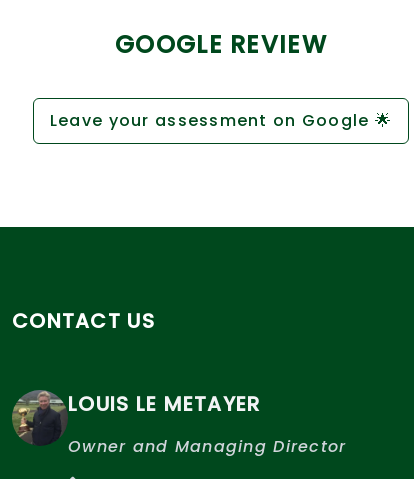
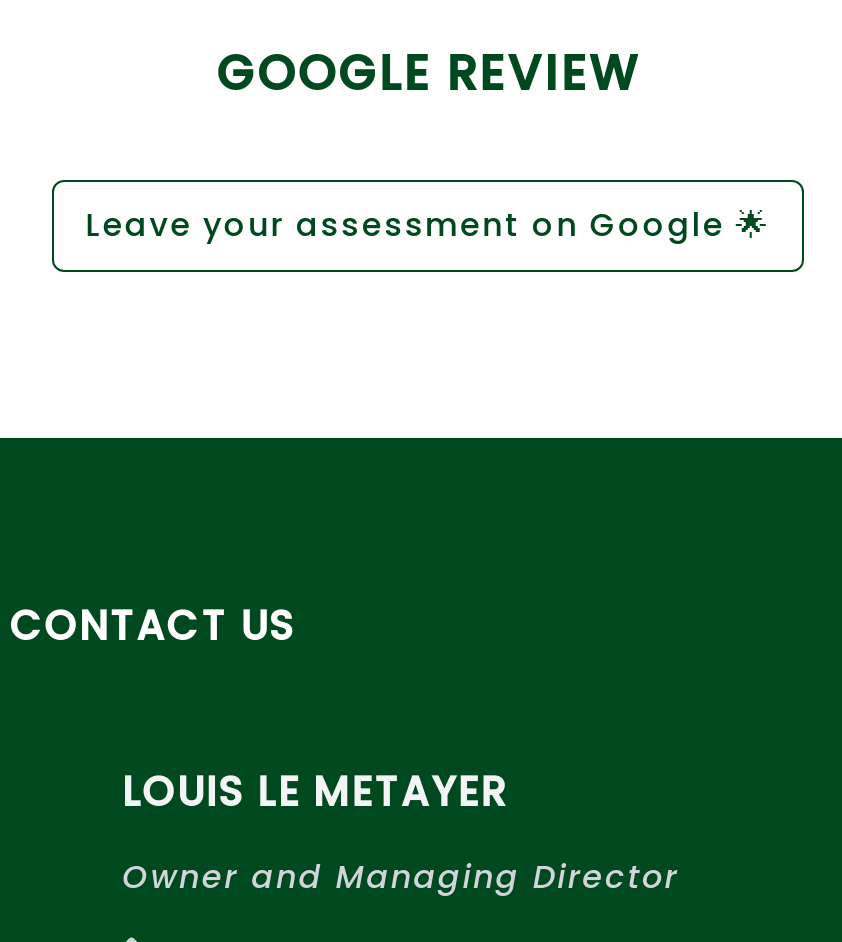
[11,390,68,445] [image] -> none

